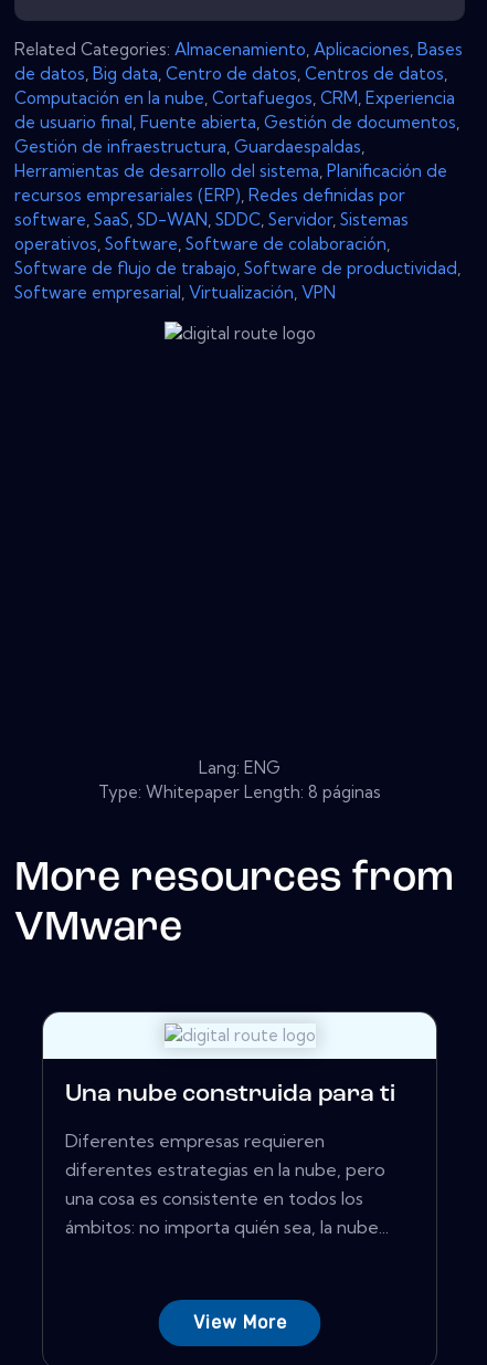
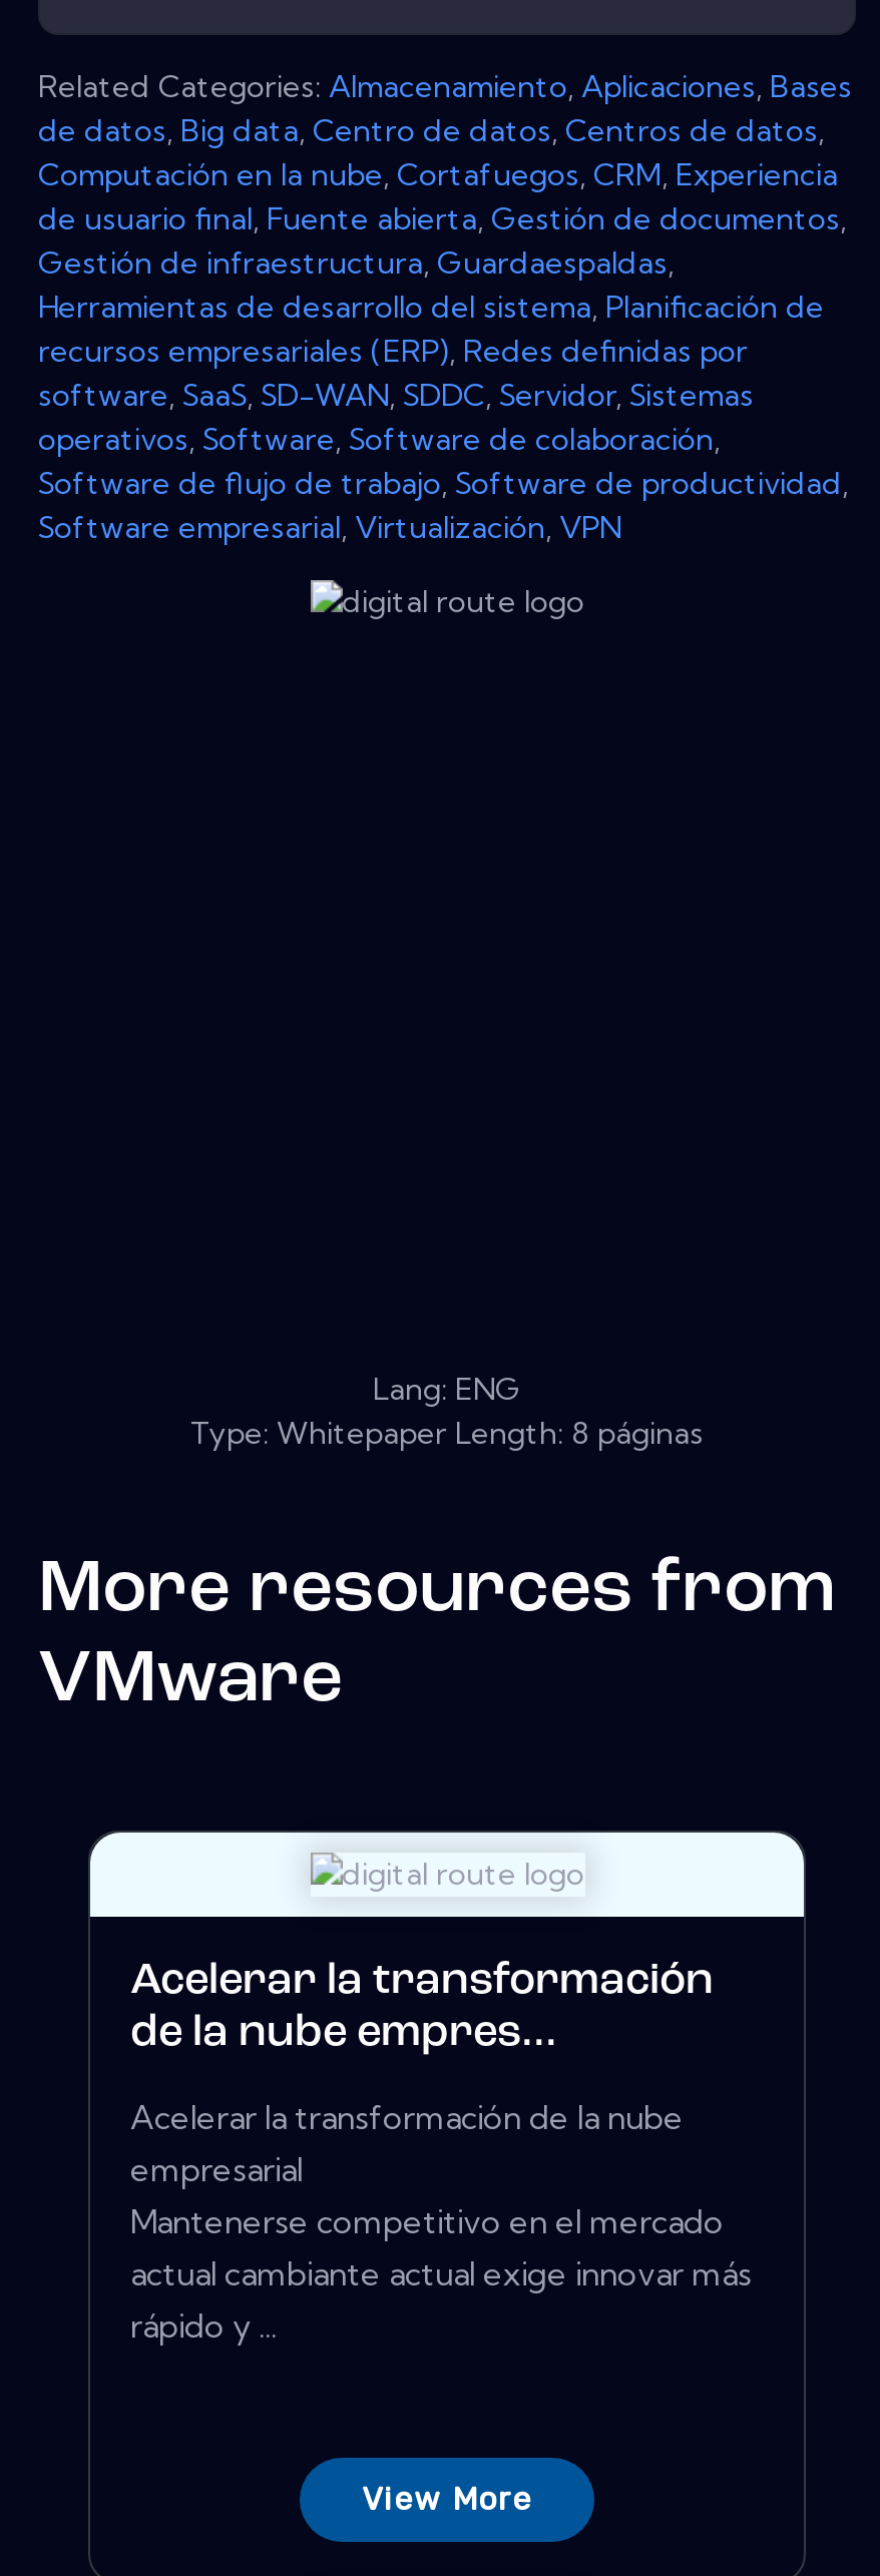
[65,1082,395,1107] Una nube construida para ti -> [130,1959,714,2057] Acelerar la transformación | de la nube empres...
[65,1130,389,1238] Diferentes empresas requieren | diferentes estrategias en la nube, pero | una cosa es consistente en todos los | ámbitos: no importa quién sea, la nube... -> [130,2097,752,2346] Acelerar la transformación de la nube | empresarial | Mantenerse competitivo en el mercado | actual cambiante actual exige innovar más | rápido y ...

